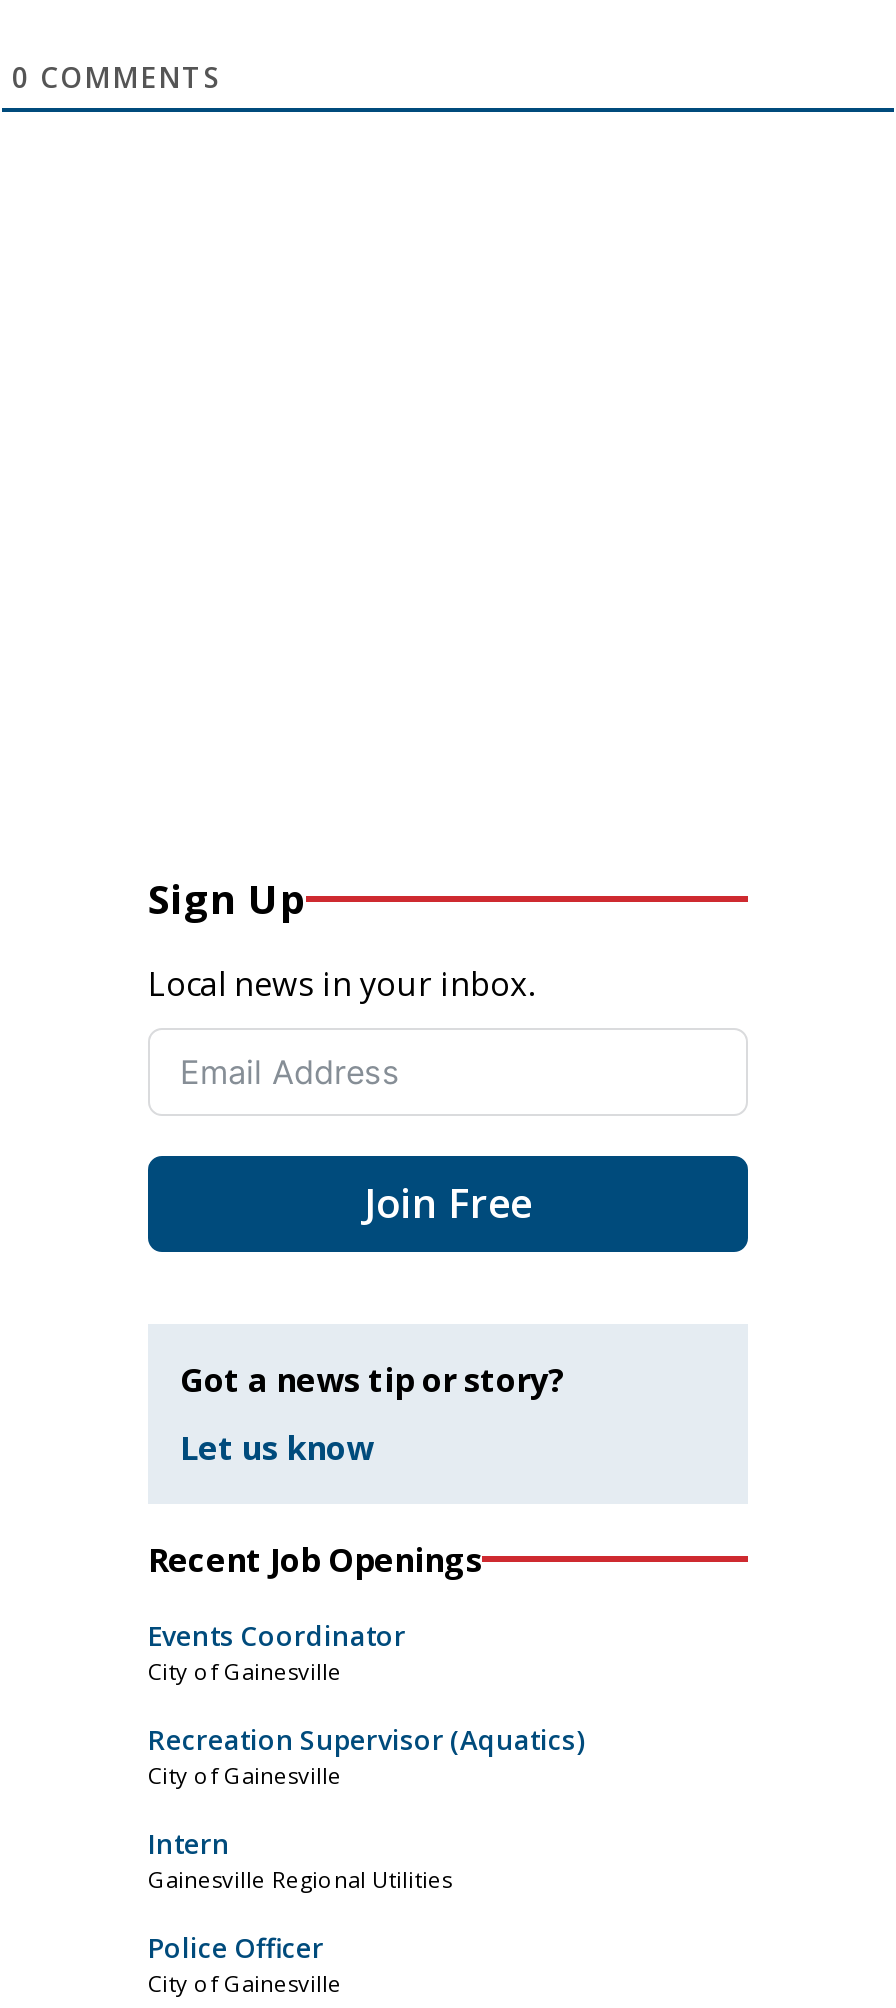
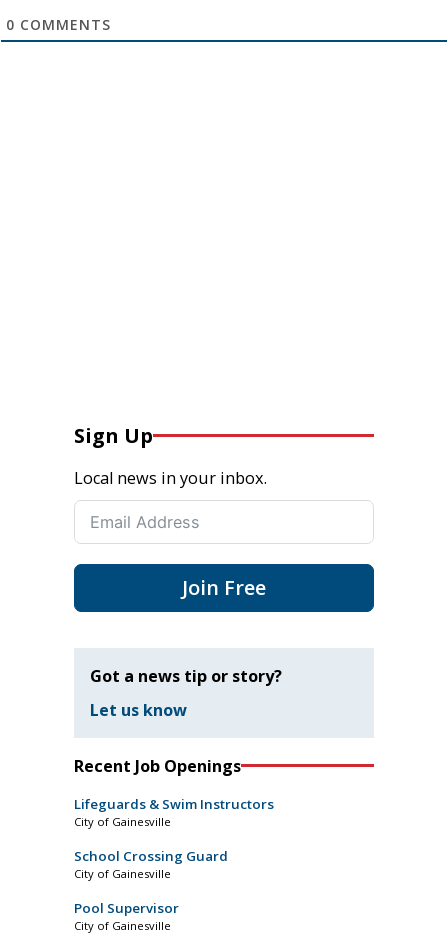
[148,1617,406,1653] Events Coordinator -> [74,795,274,813] Lifeguards & Swim Instructors
[148,1721,584,1757] Recreation Supervisor (Aquatics) -> [74,847,228,865] School Crossing Guard
[148,1825,452,1965] Intern | Gainesville Regional Utilities | Police Officer -> [74,899,179,917] Pool Supervisor

